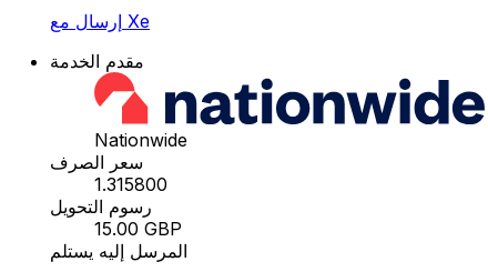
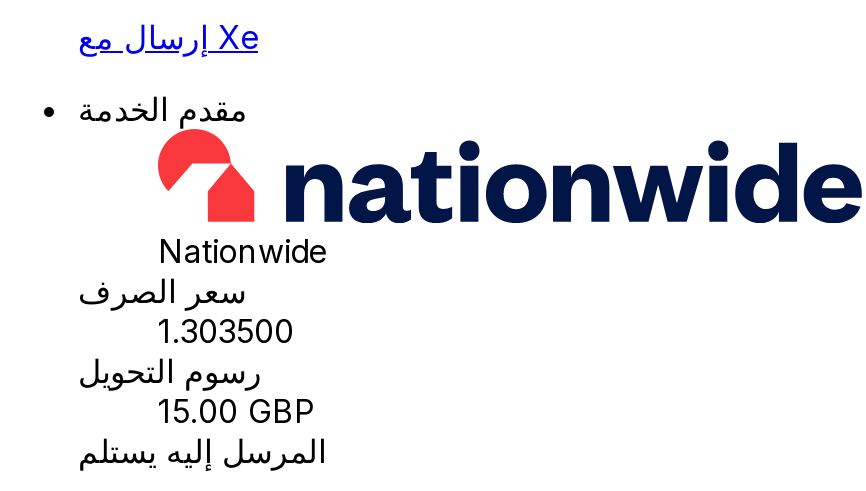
[94,173,167,195] 1.315800 -> [158,311,294,351] 1.303500

